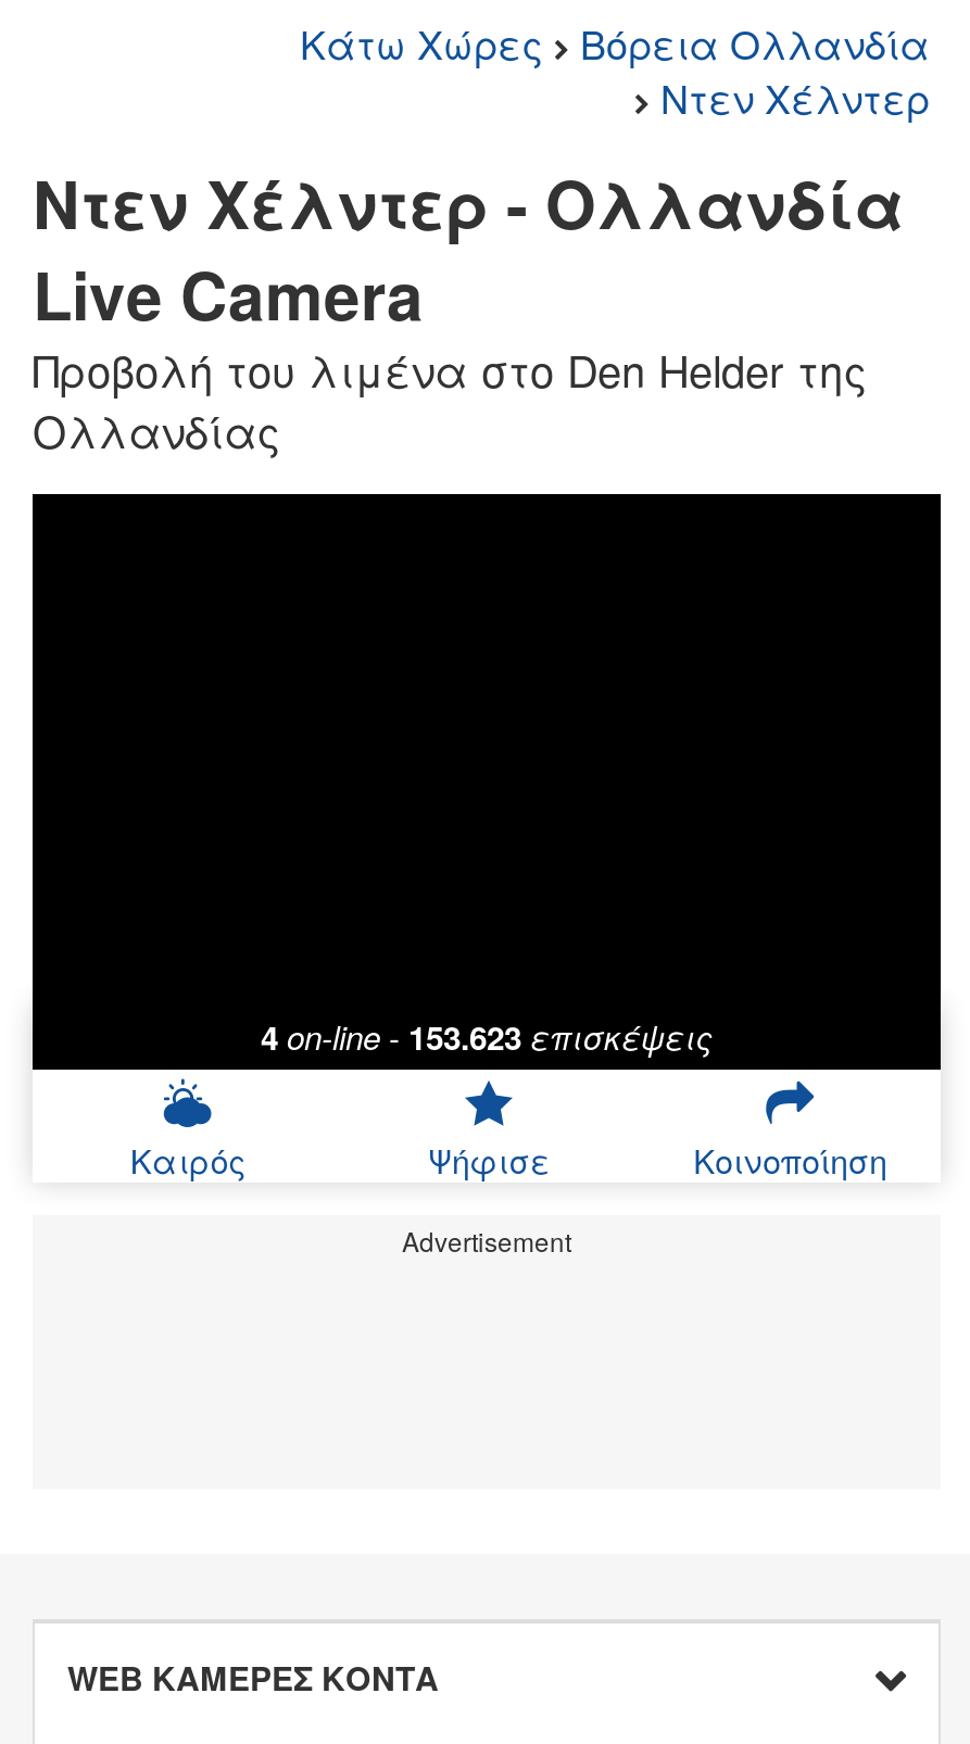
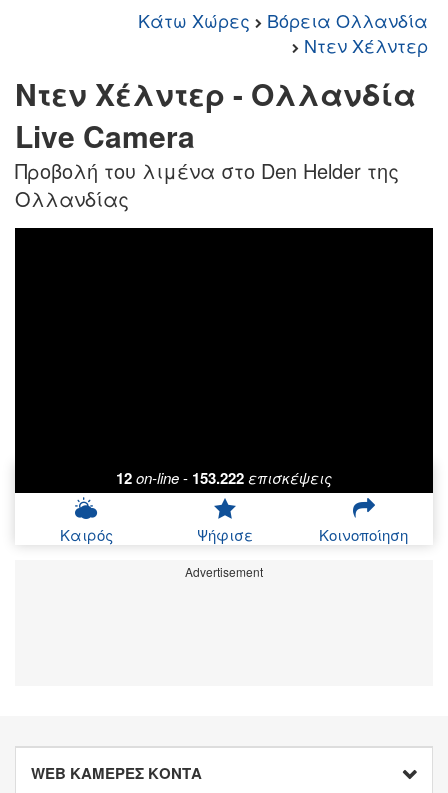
[261,1013,713,1061] 4 on-line - 153.623 επισκέψεις -> [116,467,332,489] 12 on-line - 153.222 επισκέψεις

